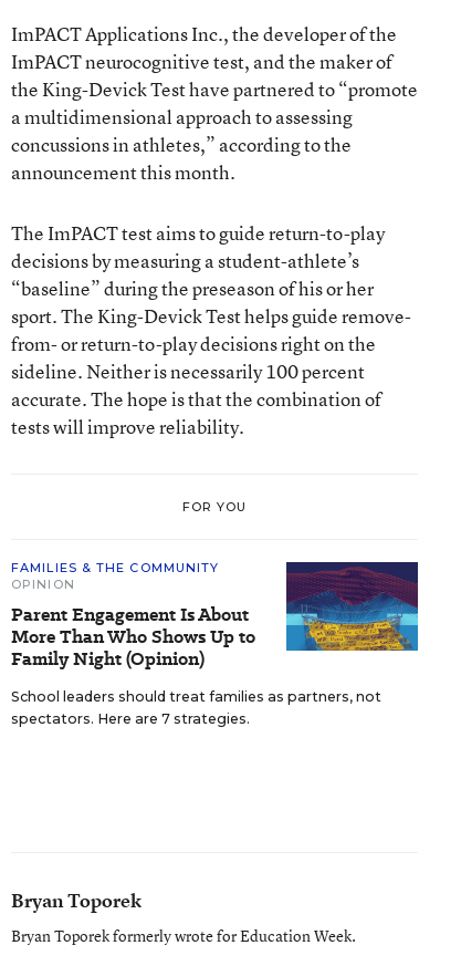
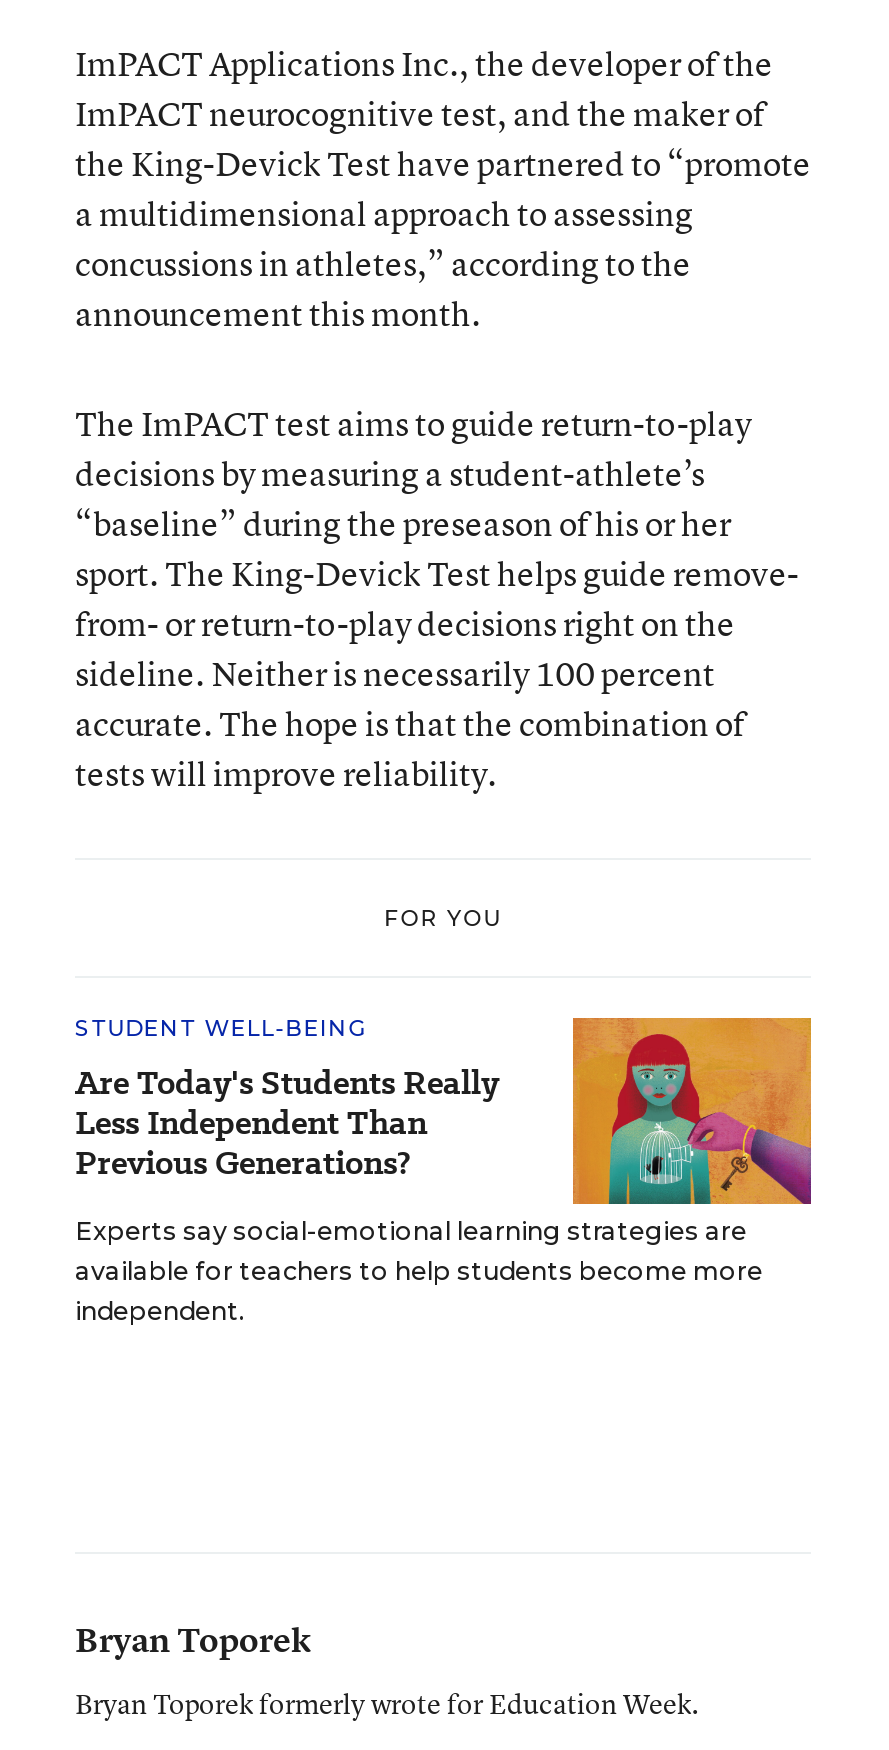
[11,560,255,672] FAMILIES & THE COMMUNITY | OPINION | Parent Engagement Is About | More Than Who Shows Up to | Family Night (Opinion) -> [75,1014,499,1186] STUDENT WELL-BEING | Are Today's Students Really | Less Independent Than | Previous Generations?
[11,561,419,727] [image] | School leaders should treat families as partners, not | spectators. Here are 7 strategies. -> [75,1016,813,1326] [image] | Experts say social-emotional learning strategies are | available for teachers to help students become more | independent.

